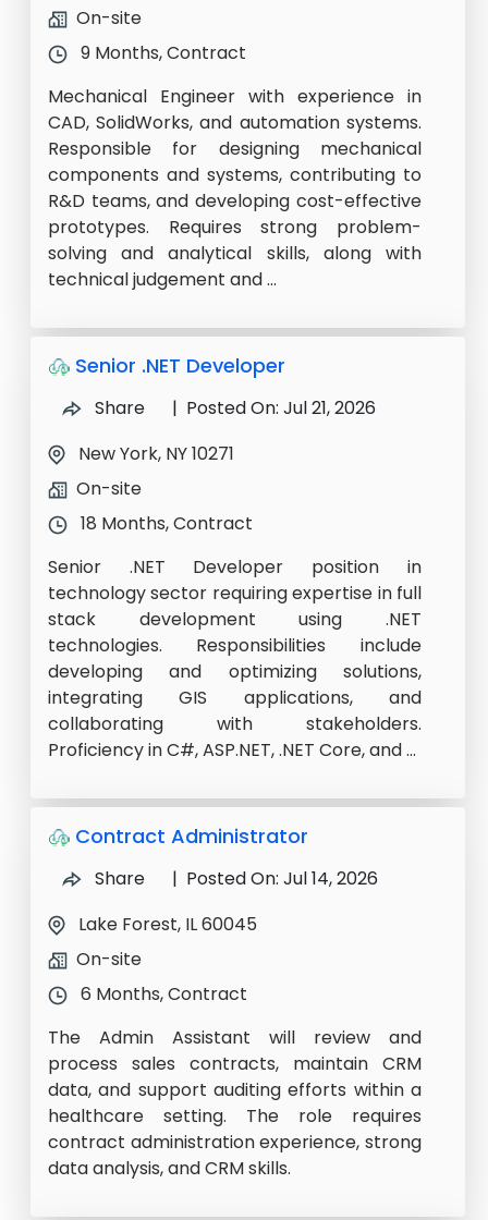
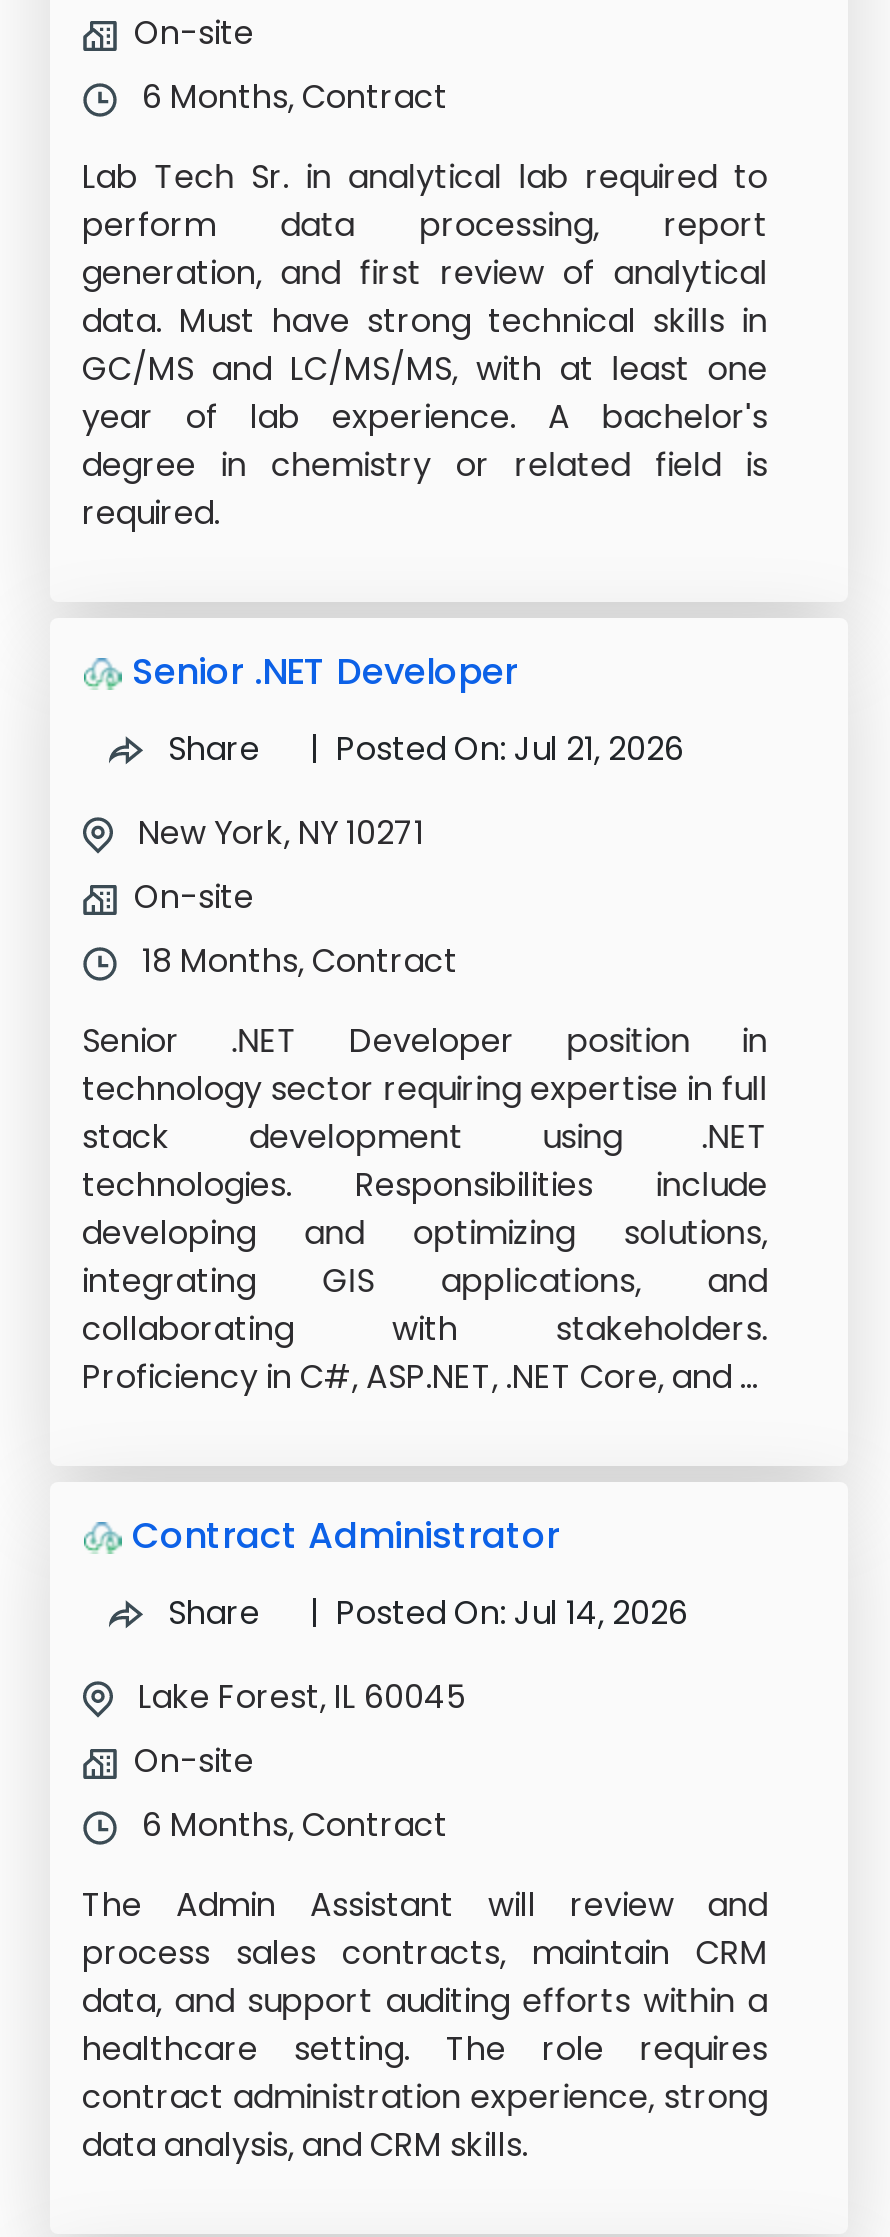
[76,41,246,66] 9 Months, Contract -> [134,74,448,120] 6 Months, Contract
[48,84,421,292] Mechanical Engineer with experience in | CAD, SolidWorks, and automation systems. | Responsible for designing mechanical | components and systems, contributing to | R&D teams, and developing cost-effective | prototypes. Requires strong problem- | solving and analytical skills, along with | technical judgement and ... -> [82,154,768,536] Lab Tech Sr. in analytical lab required to | perform data processing, report | generation, and first review of analytical | data. Must have strong technical skills in | GC/MS and LC/MS/MS, with at least one | year of lab experience. A bachelor's | degree in chemistry or related field is | required.

